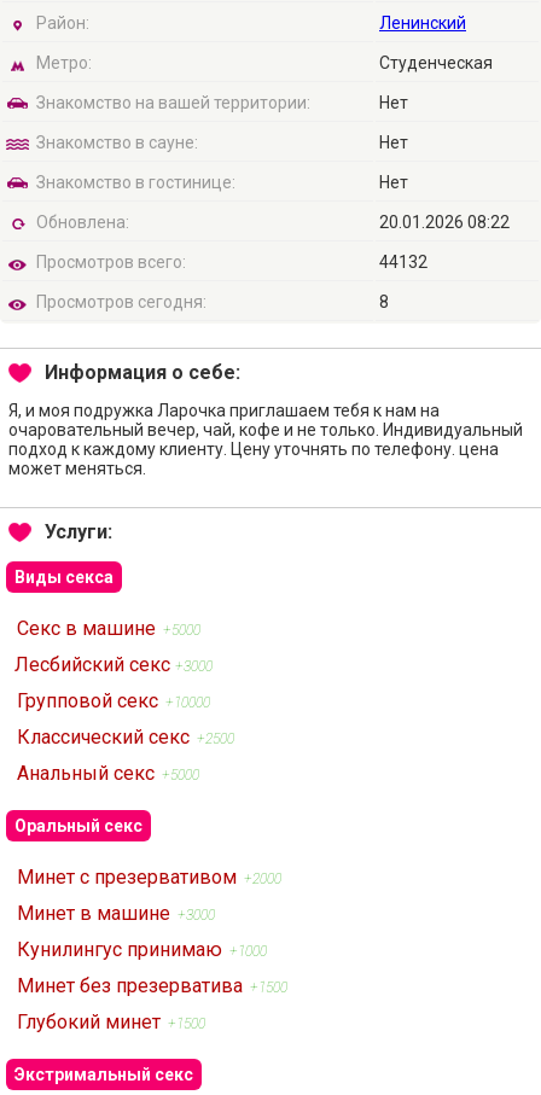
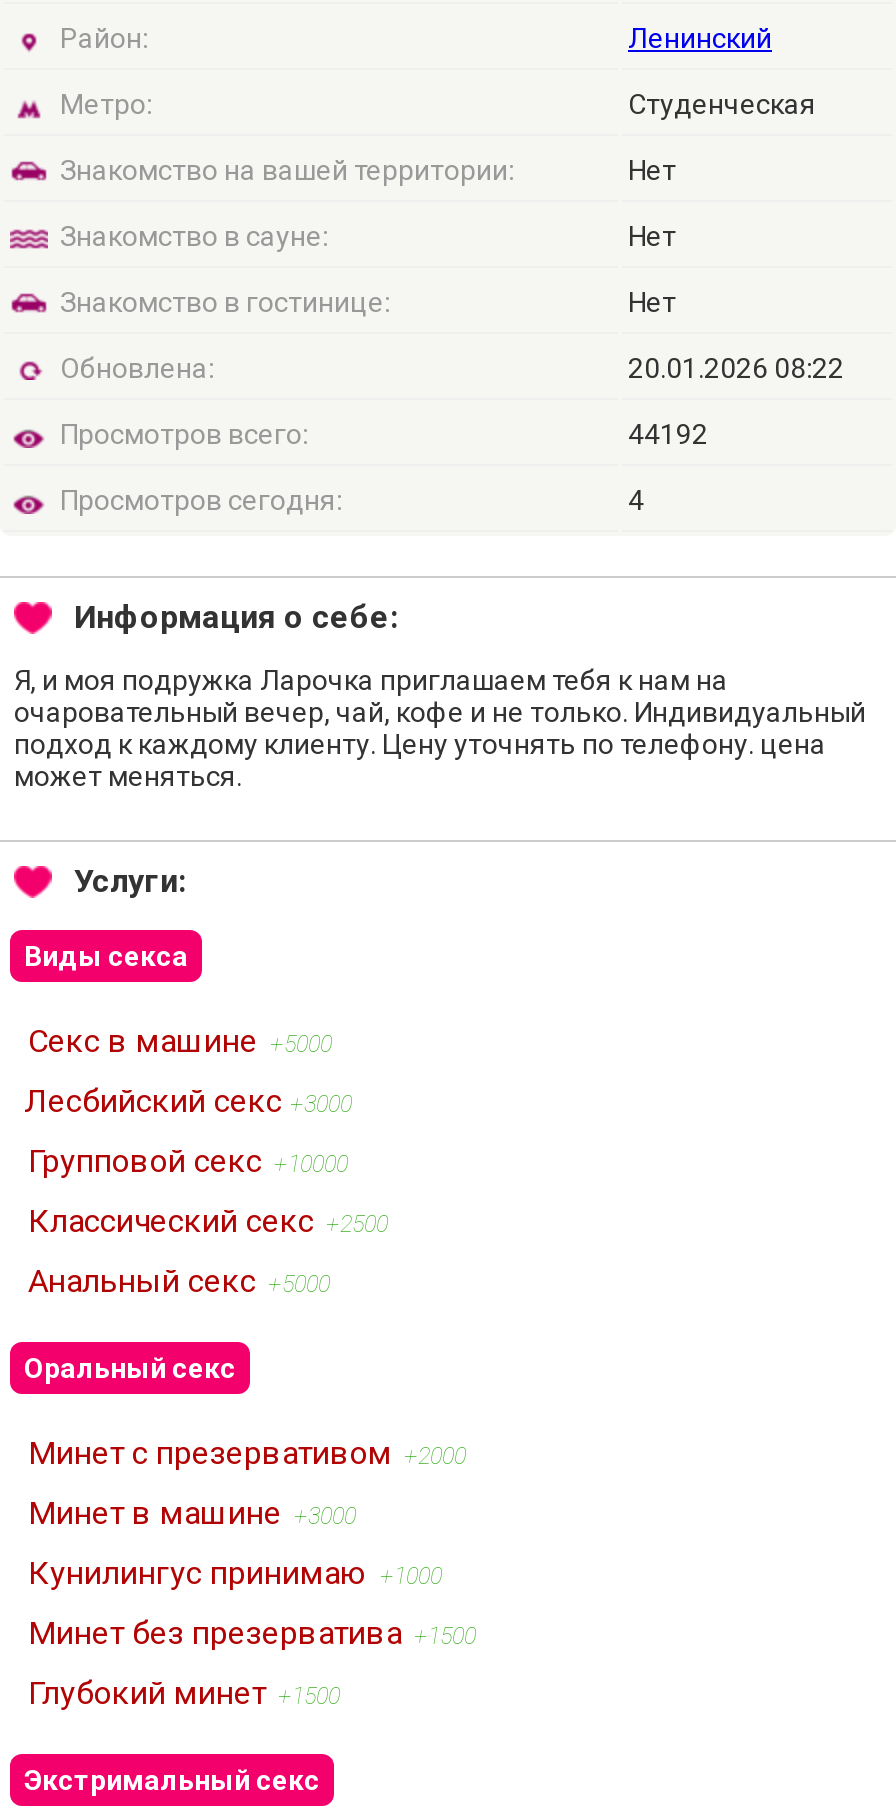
[379,252,427,271] 44132 -> [628,418,708,450] 44192
[379,292,389,311] 8 -> [628,484,644,516] 4

